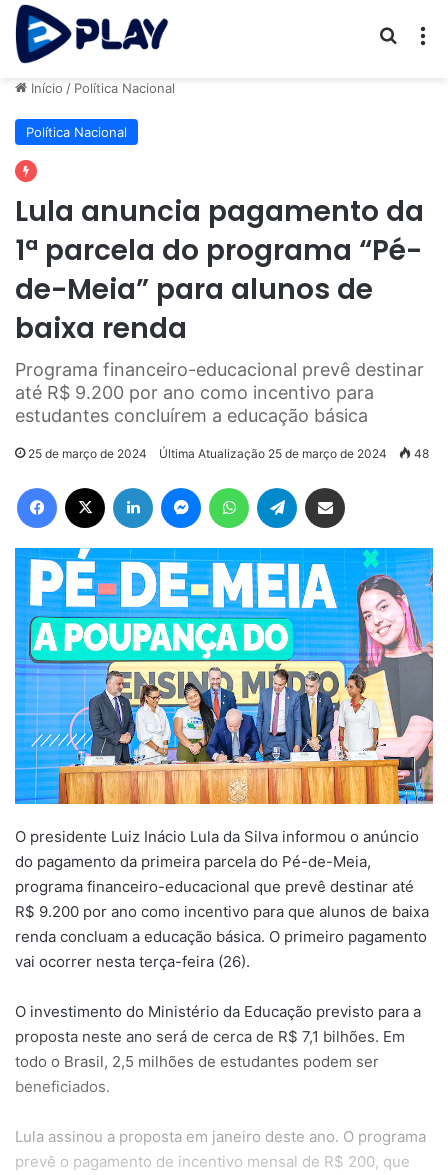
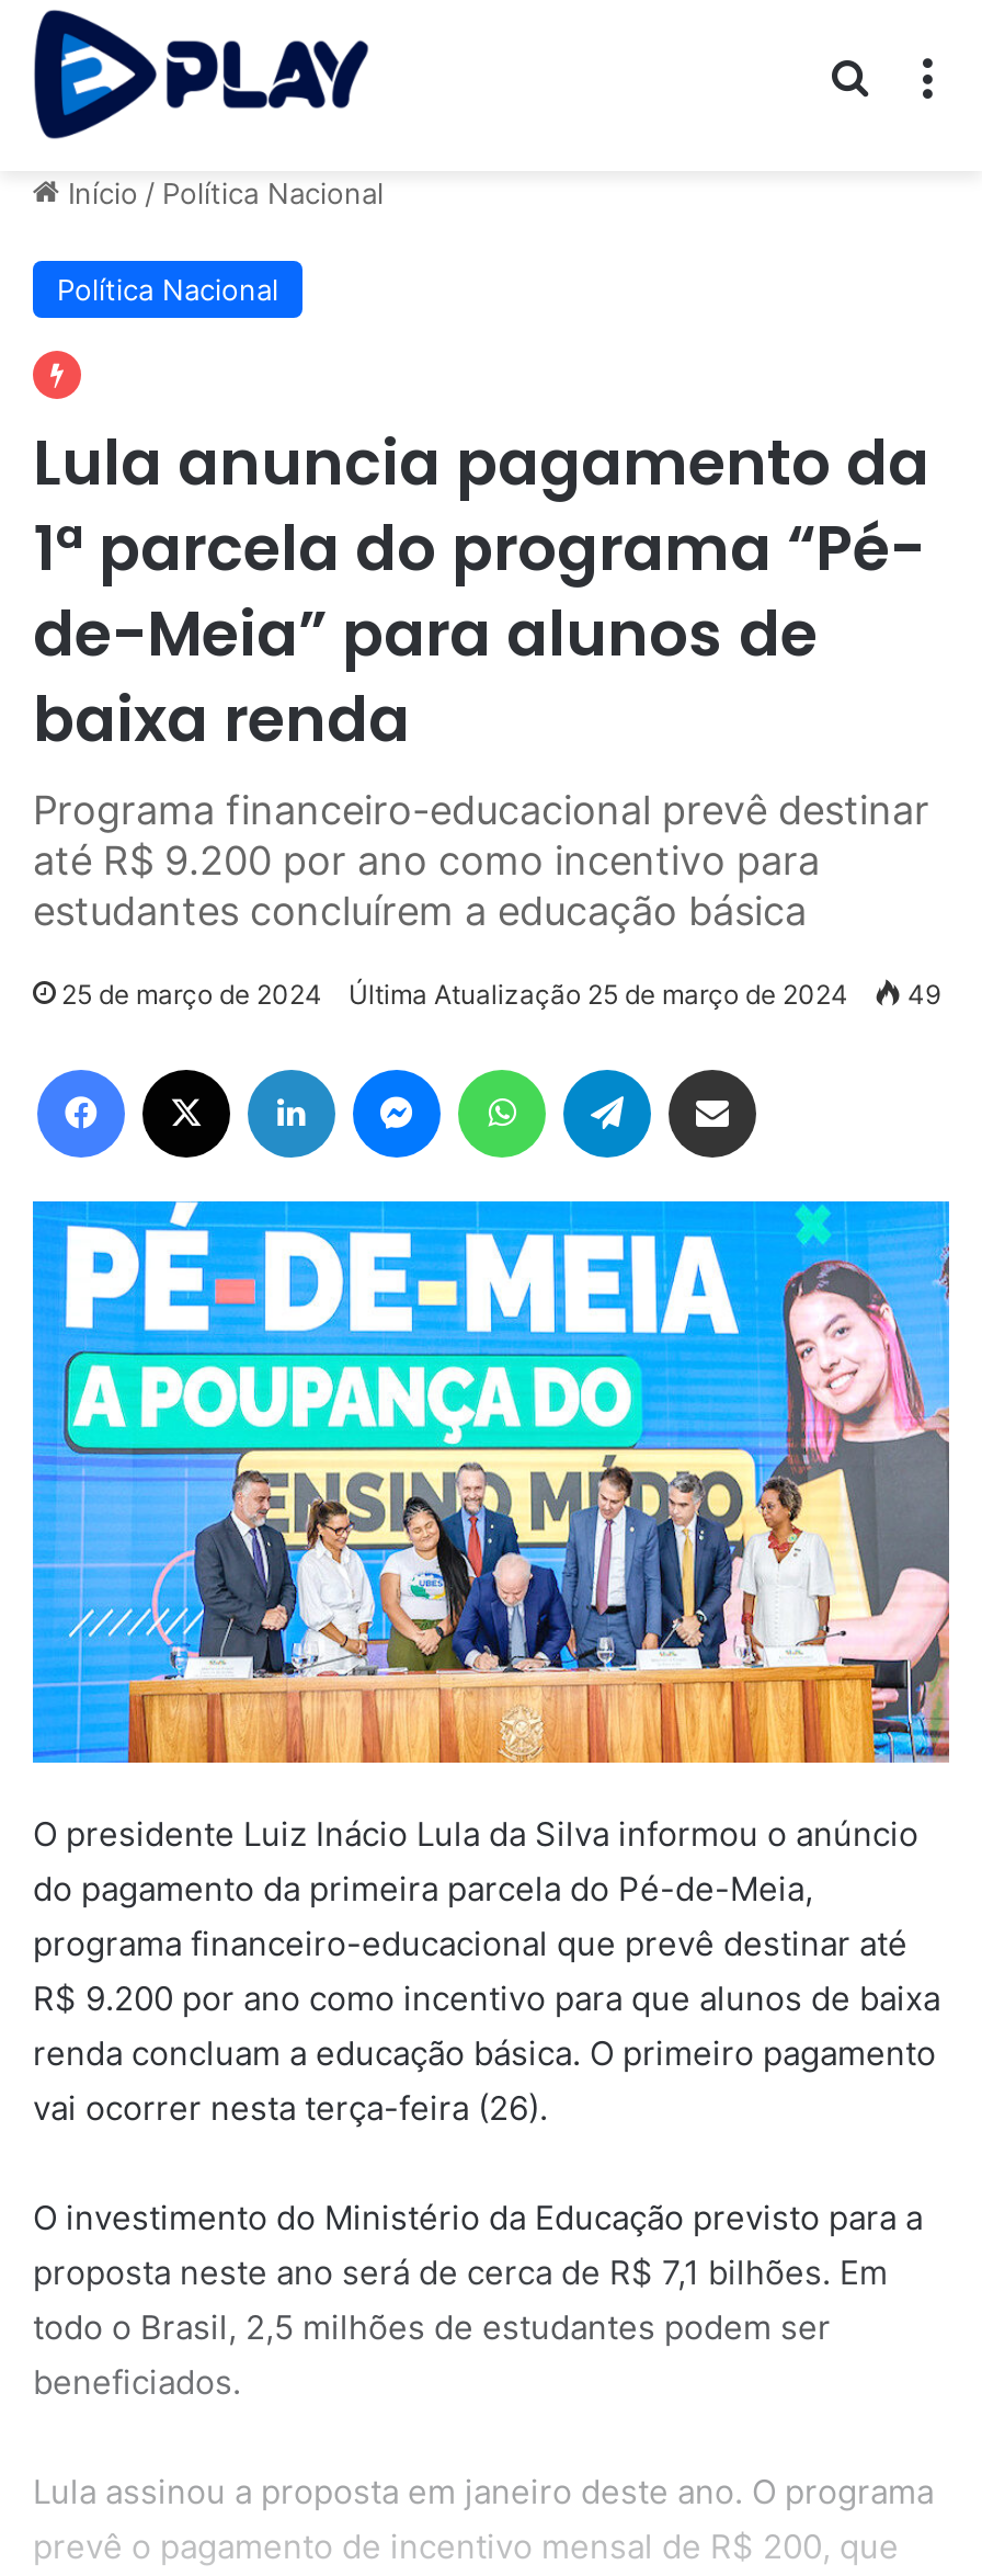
[28,446,429,461] 25 de março de 2024 Última Atualização 25 de março de 2024 48 -> [61,978,940,1011] 25 de março de 2024 Última Atualização 25 de março de 2024 49

